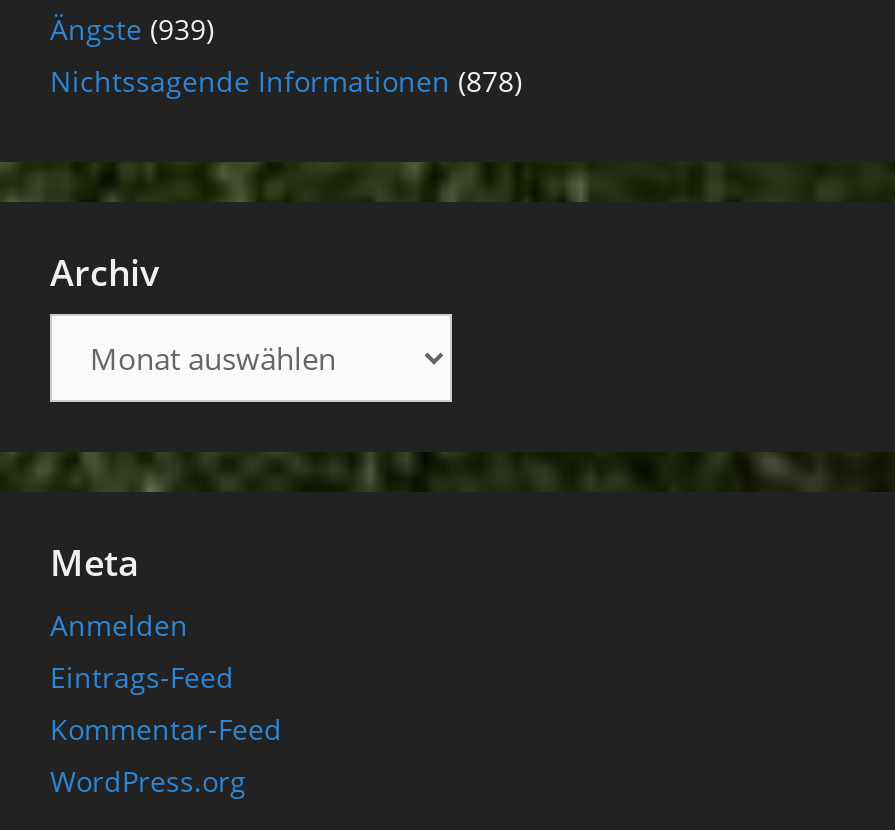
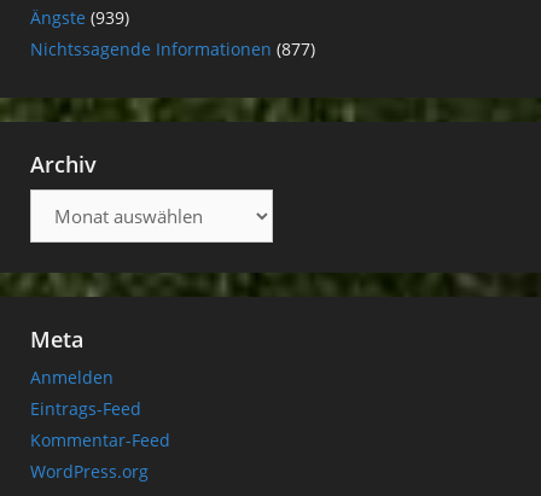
[50,63,522,101] Nichtssagende Informationen (878) -> [30,38,315,61] Nichtssagende Informationen (877)

